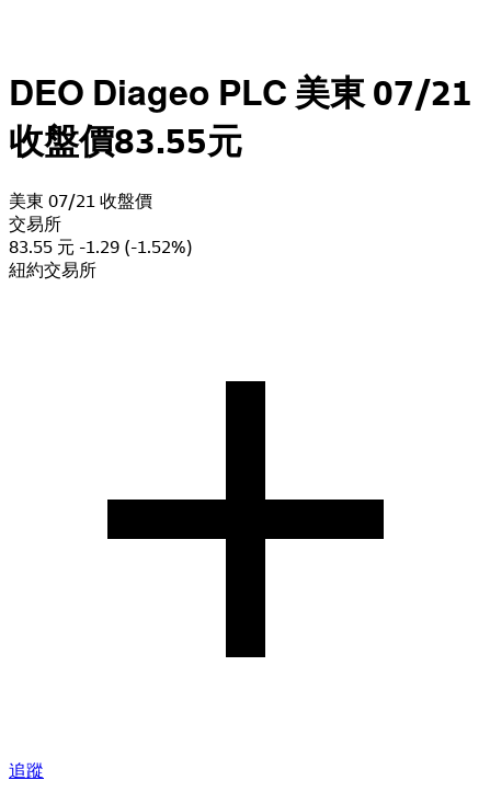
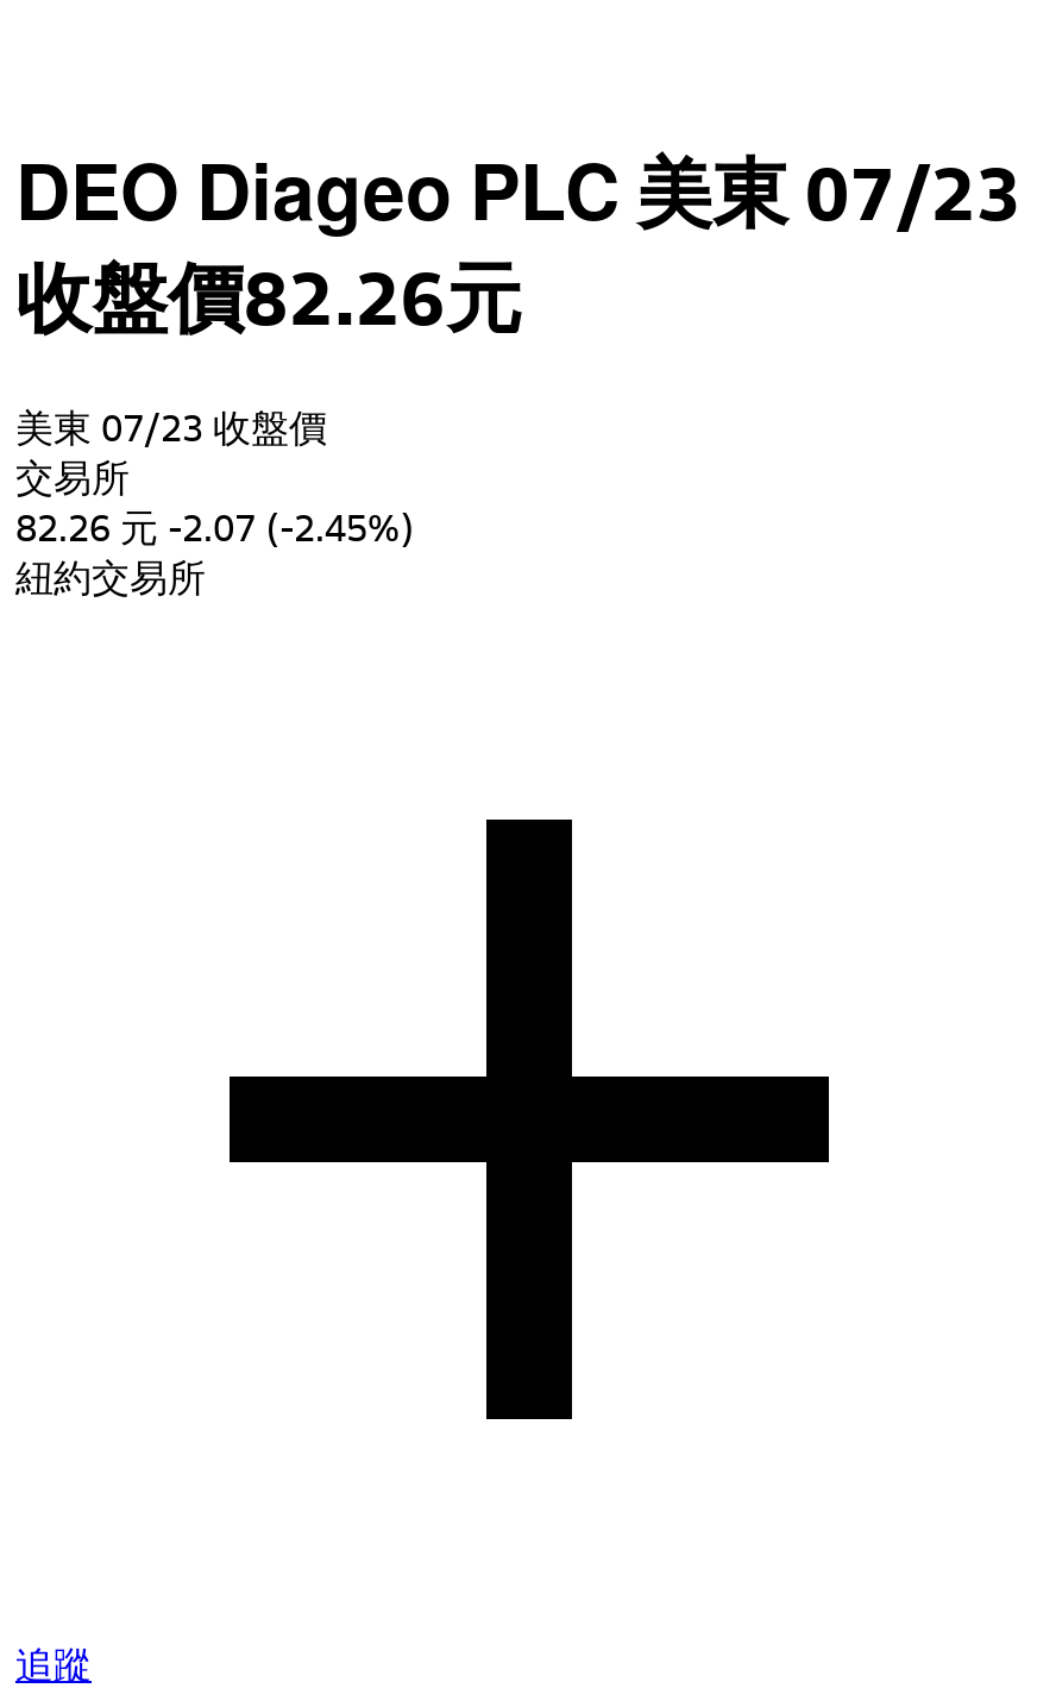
[9,73,472,114] DEO Diageo PLC美東 07/21 -> [15,150,1022,240] DEO Diageo PLC美東 07/23
[9,121,242,163] 收盤價83.55元 -> [15,254,522,345] 收盤價82.26元
[9,190,152,211] 美東 07/21 收盤價 -> [15,405,327,451] 美東 07/23 收盤價
[9,237,193,257] 83.55 元 -1.29 (-1.52%) -> [15,505,415,551] 82.26 元 -2.07 (-2.45%)

